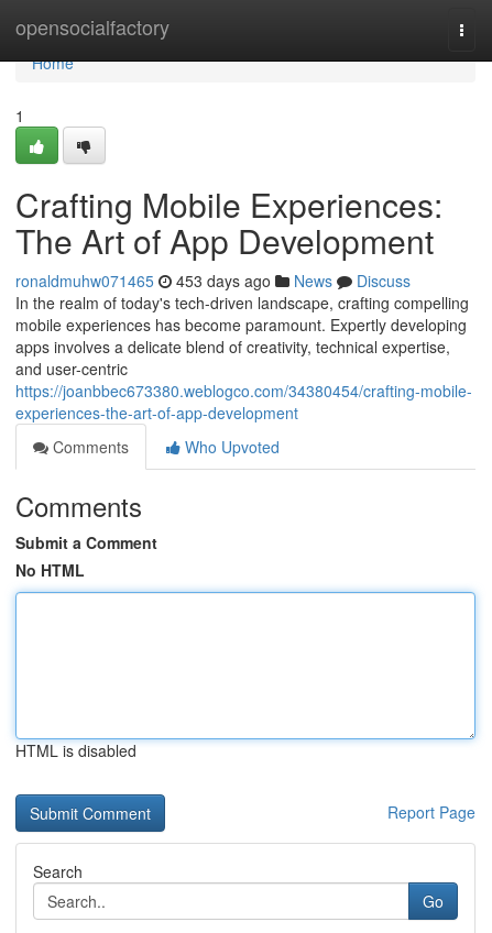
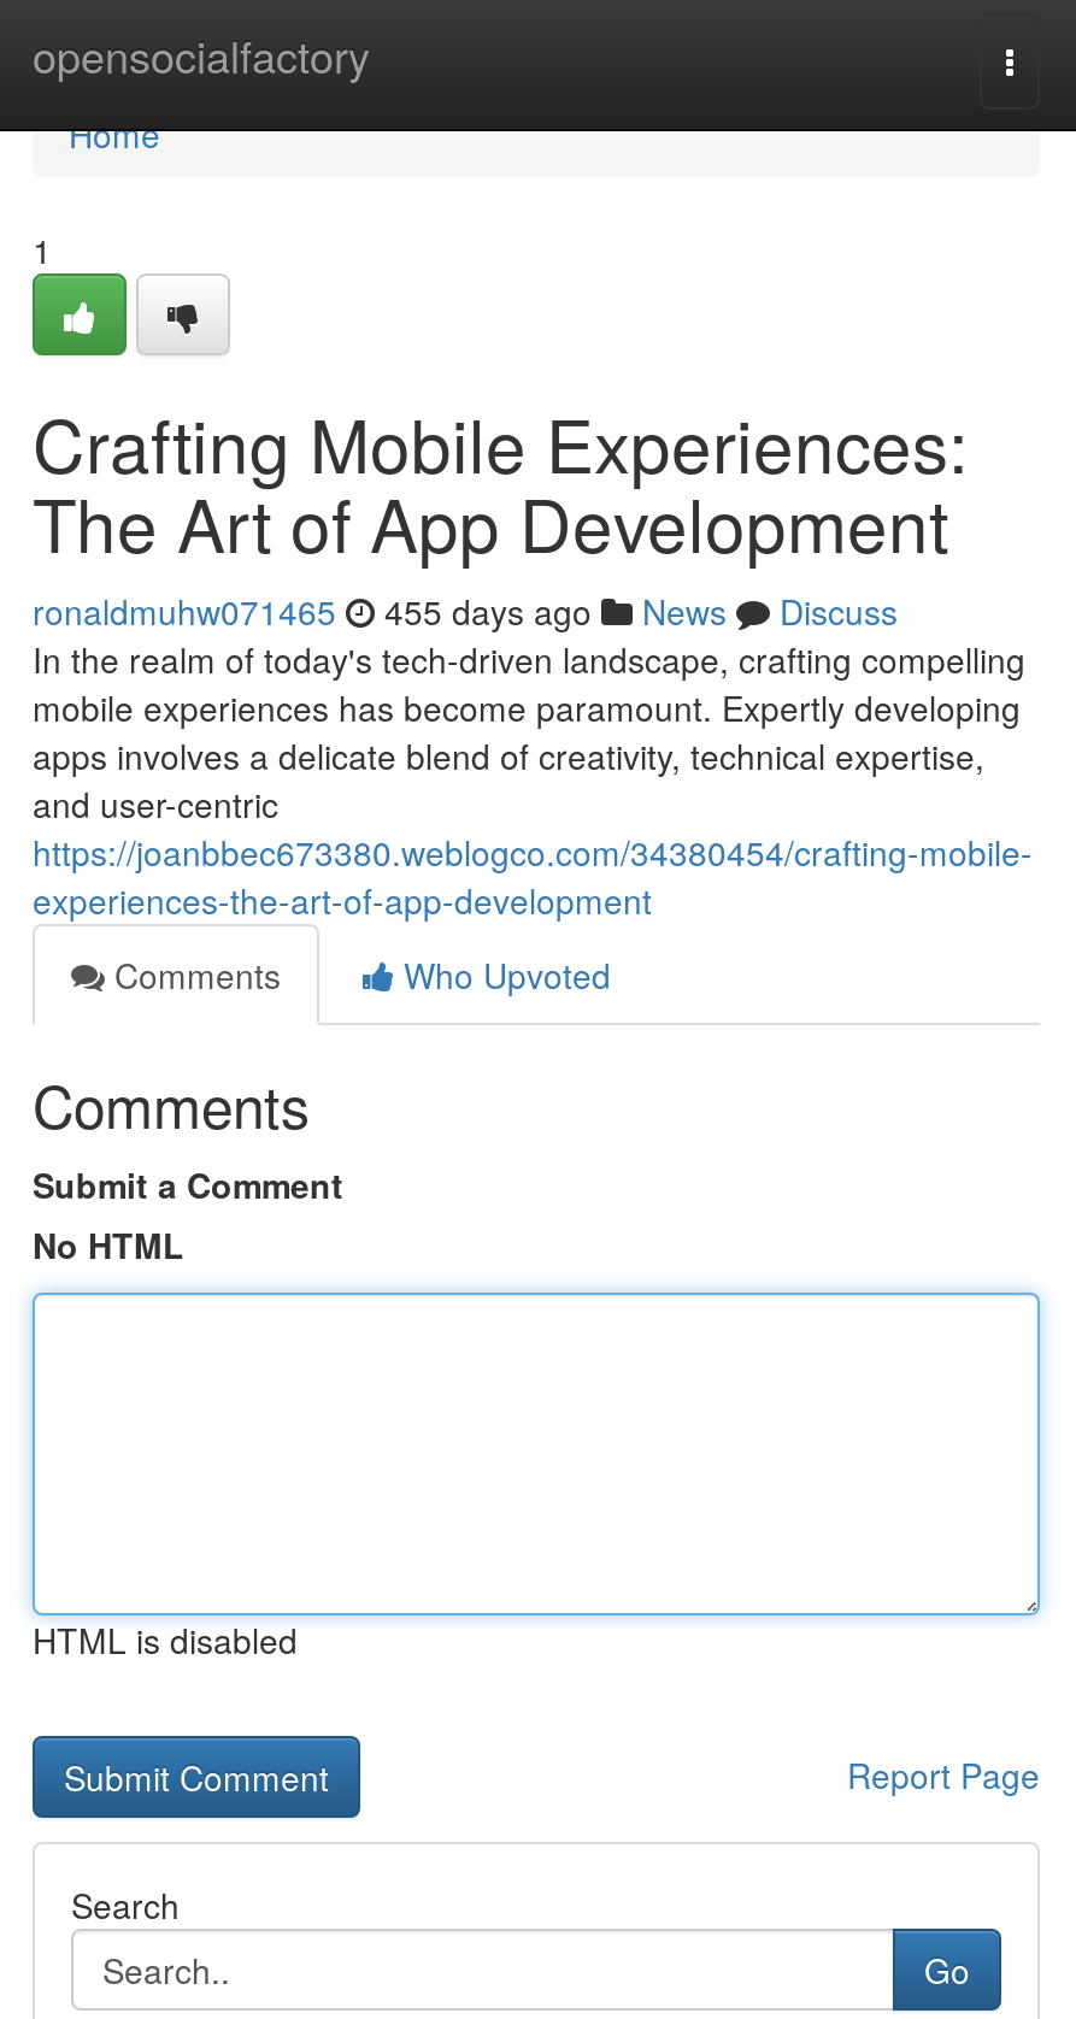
[15,270,411,292] ronaldmuhw071465 453 days ago News Discuss -> [33,587,898,635] ronaldmuhw071465 455 days ago News Discuss

